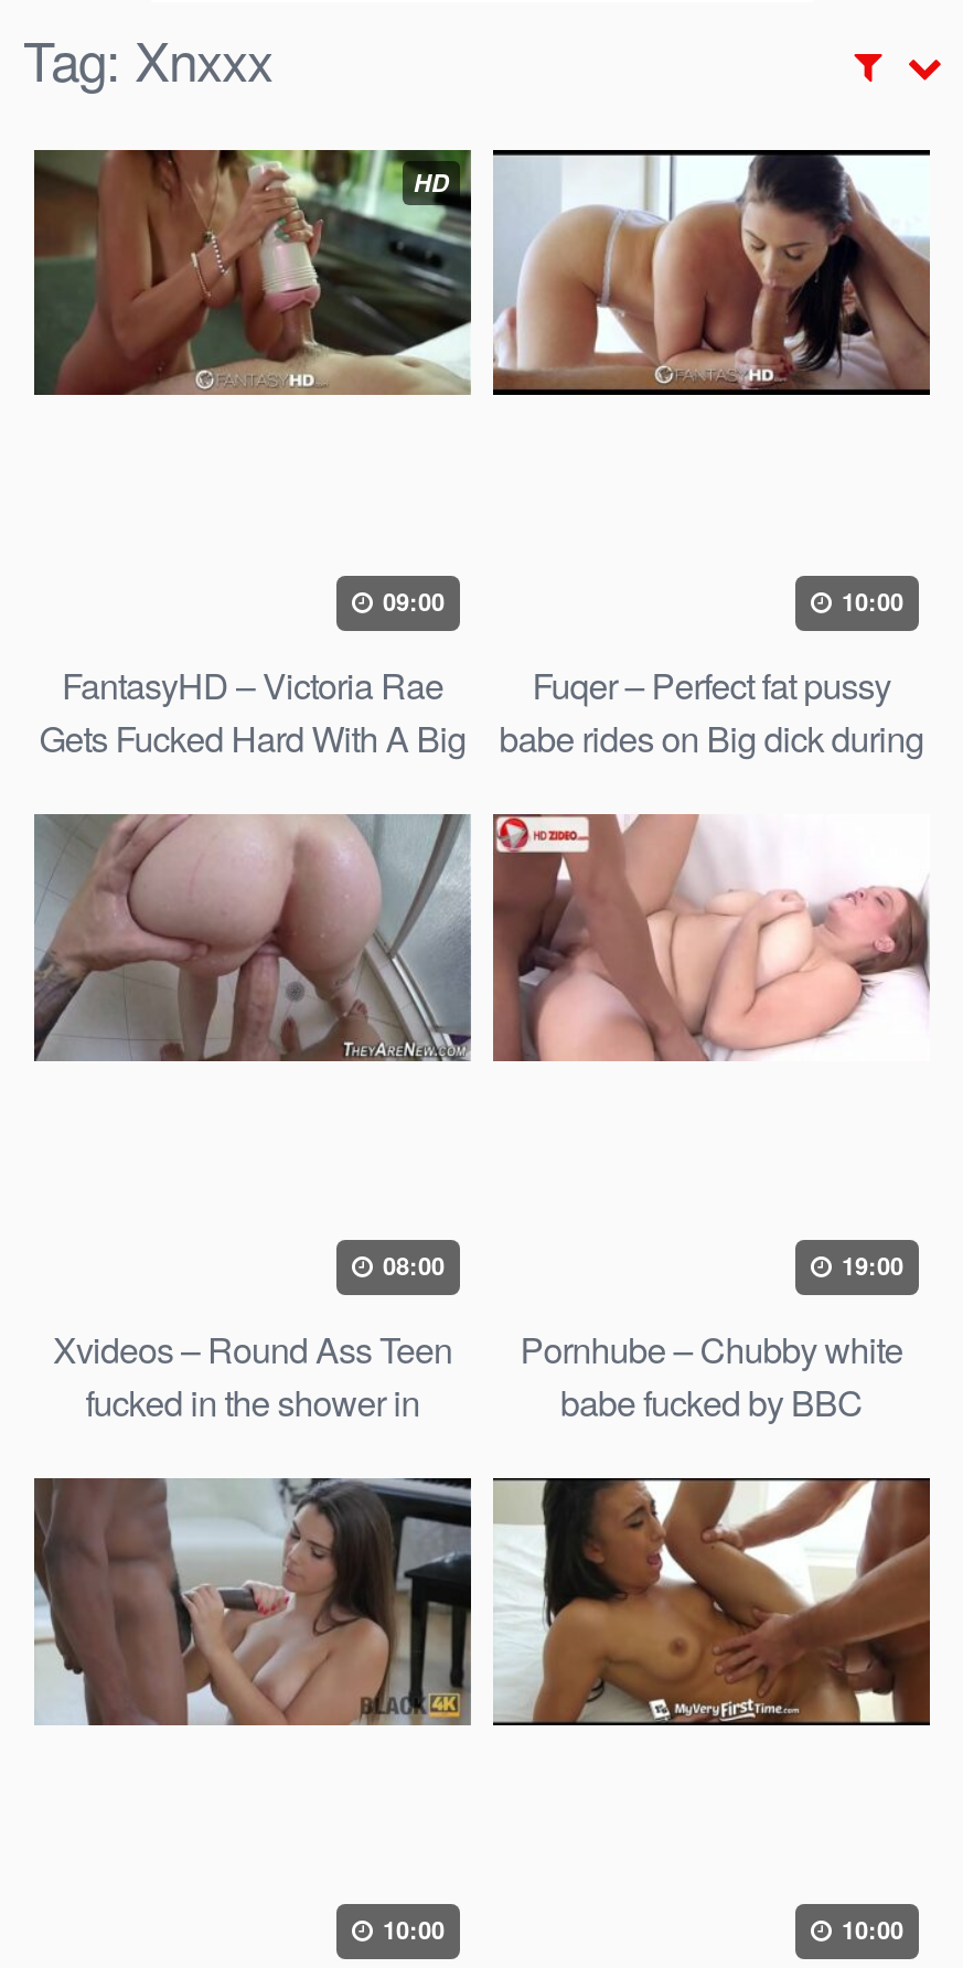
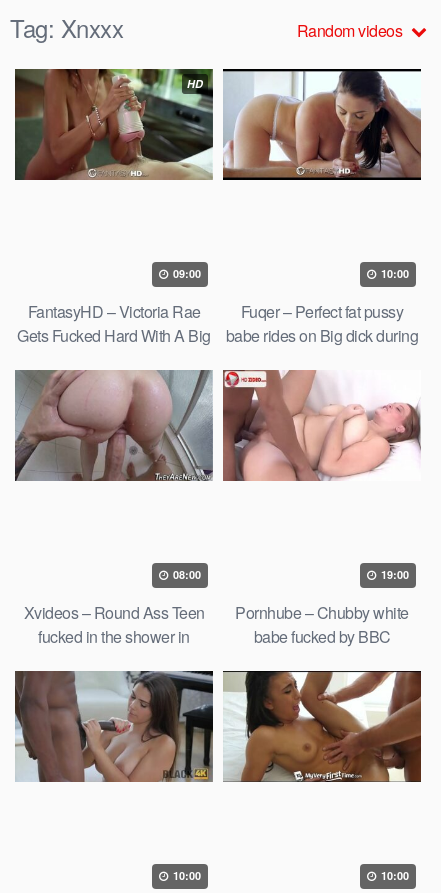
none -> [297,19,406,42] Random videos

